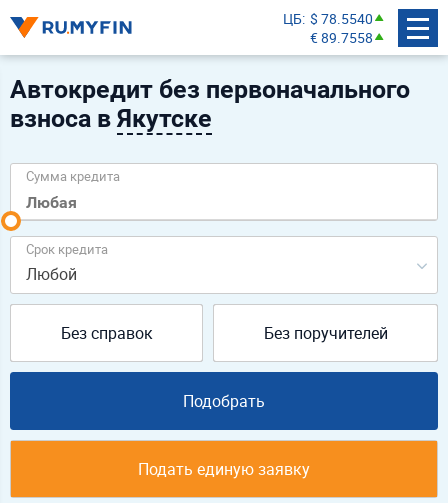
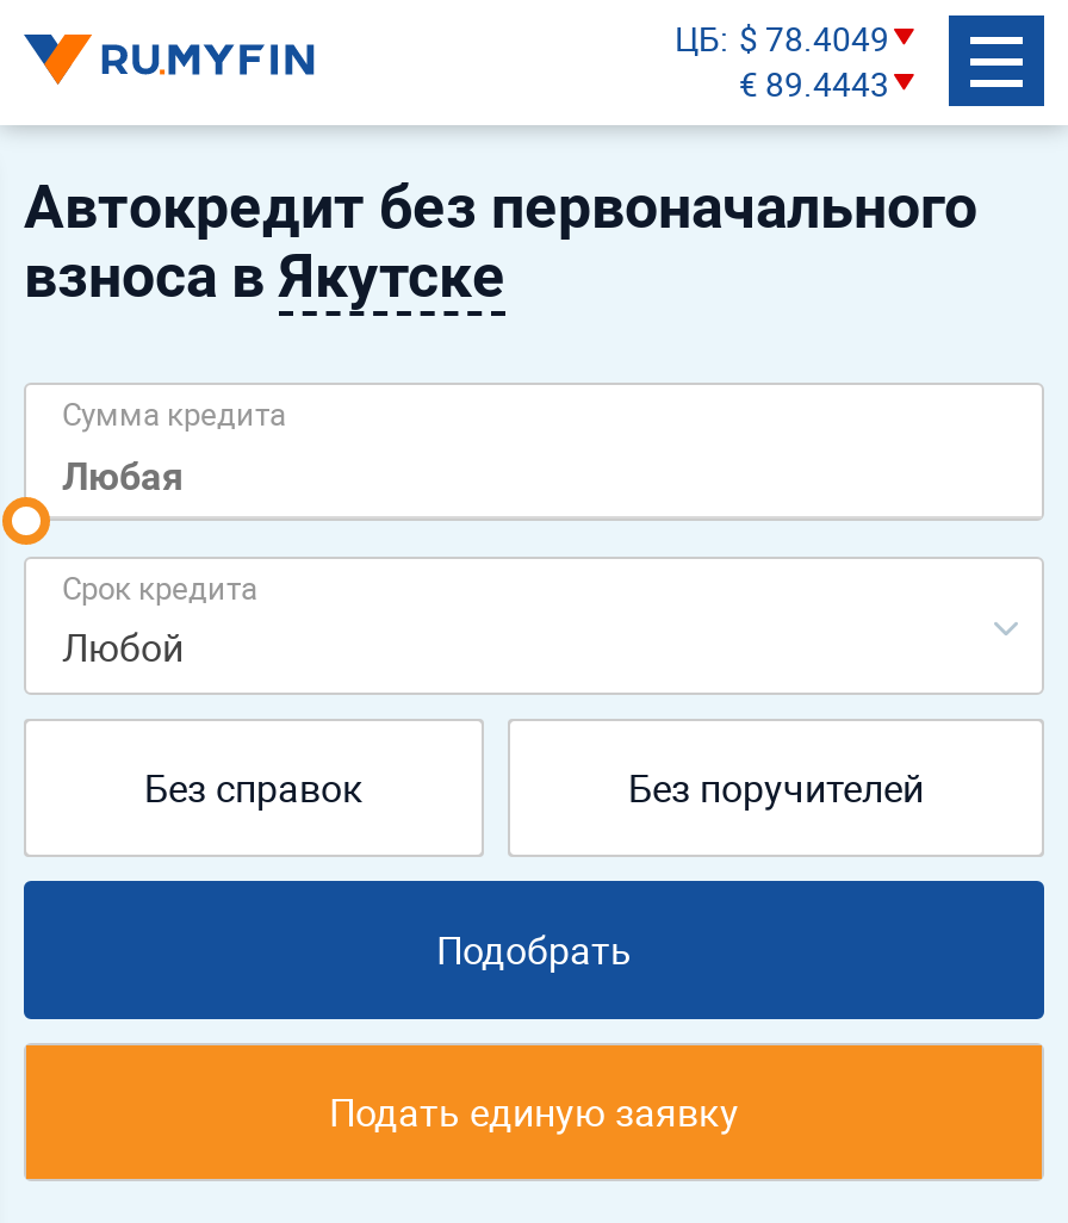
[283,8,373,27] ЦБ $ 78.5540 -> [675,14,889,60] ЦБ $ 78.4049
[310,27,373,46] € 89.7558 -> [739,60,889,105] € 89.4443

